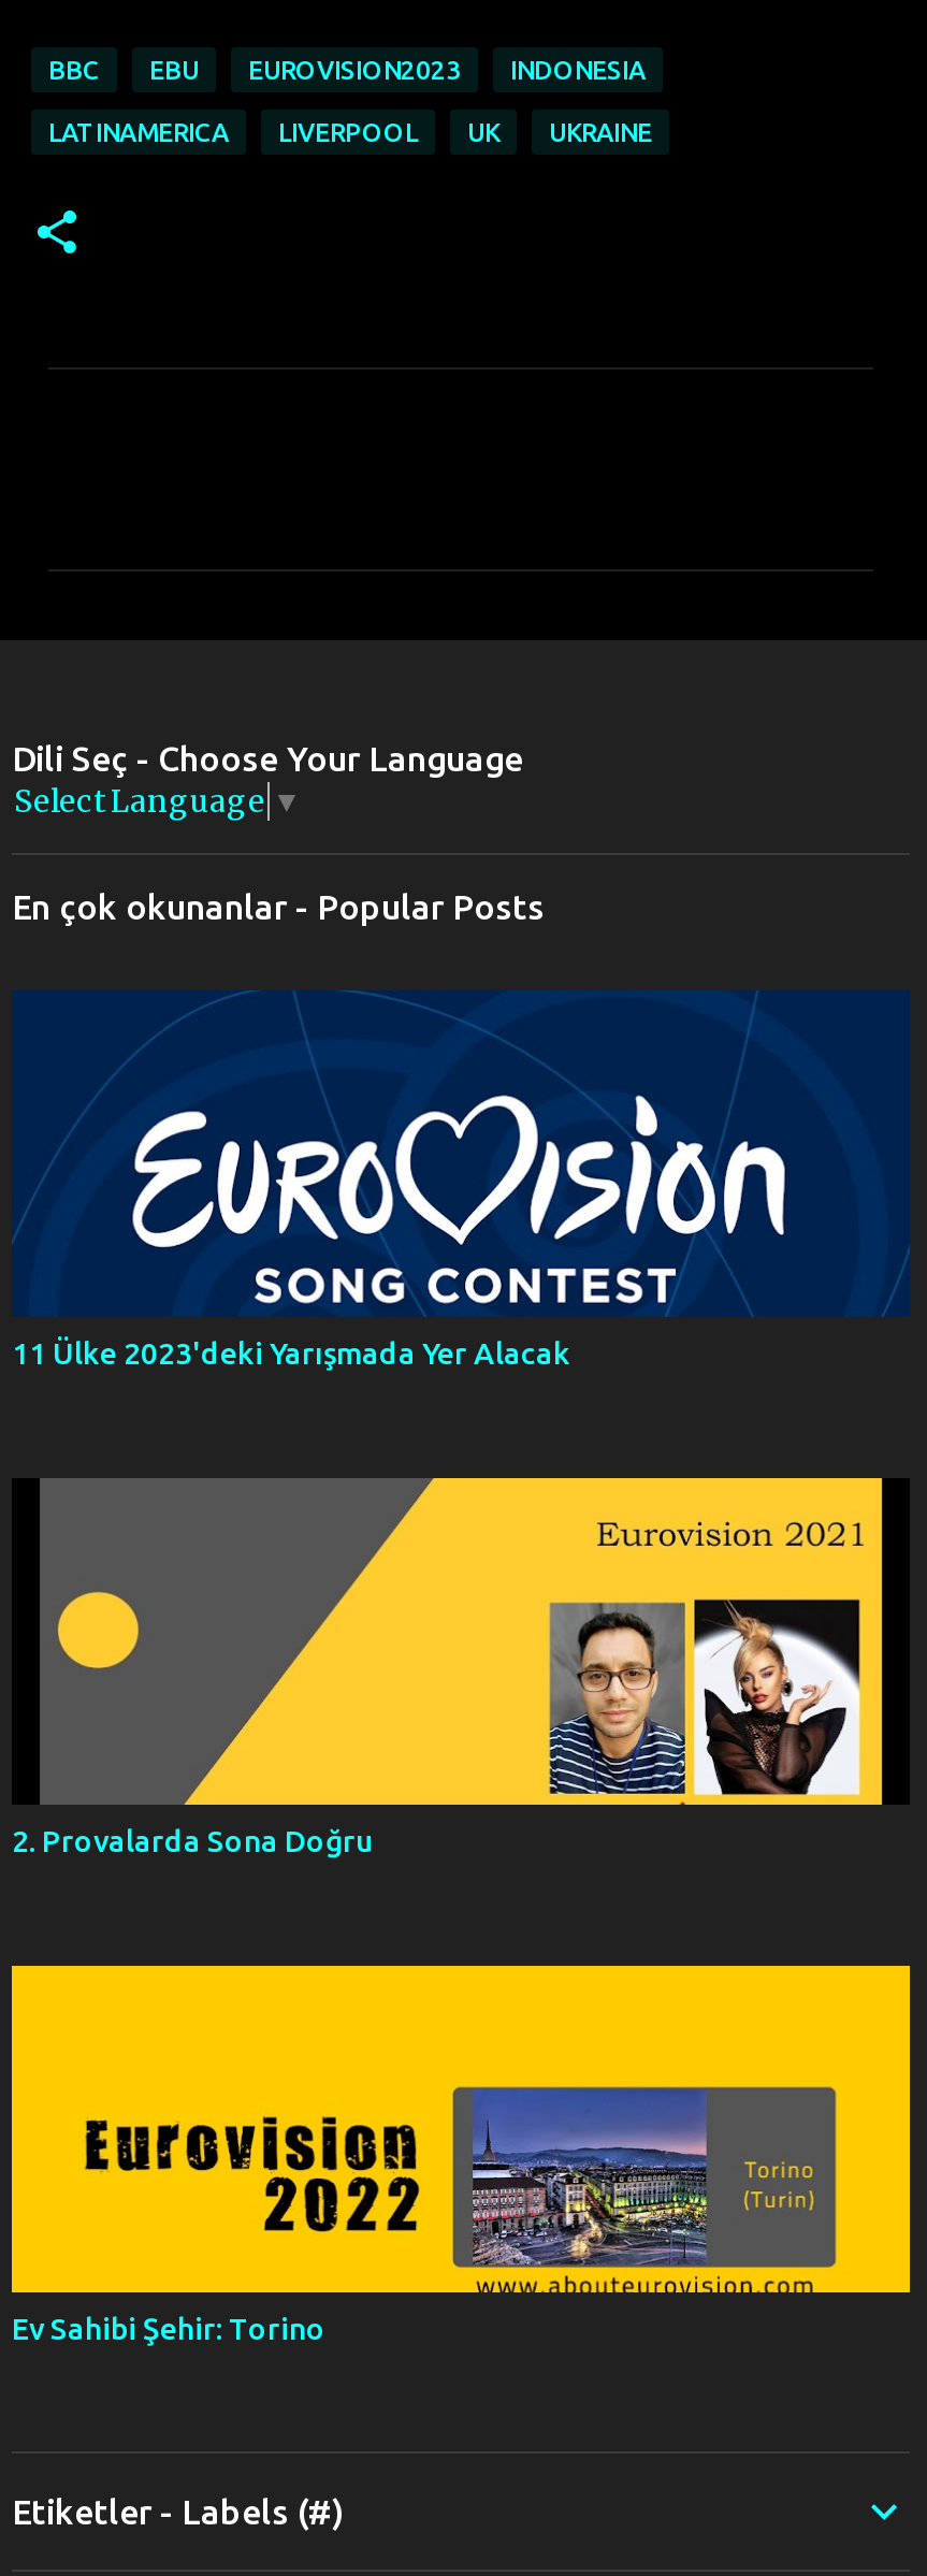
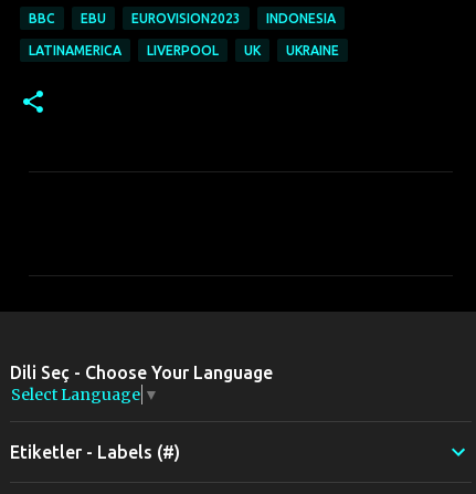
[12,888,545,927] En çok okunanlar - Popular Posts -> none
[12,990,910,1371] [image] | 11 Ülke 2023'deki Yarışmada Yer Alacak -> none
[12,1476,884,1859] [image] | 2. Provalarda Sona Doğru -> none
[10,1964,912,2347] [image] | Ev Sahibi Şehir: Torino -> none

